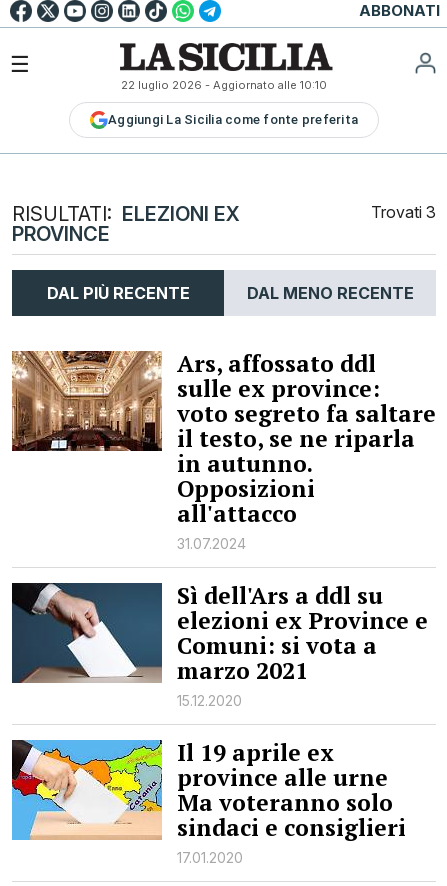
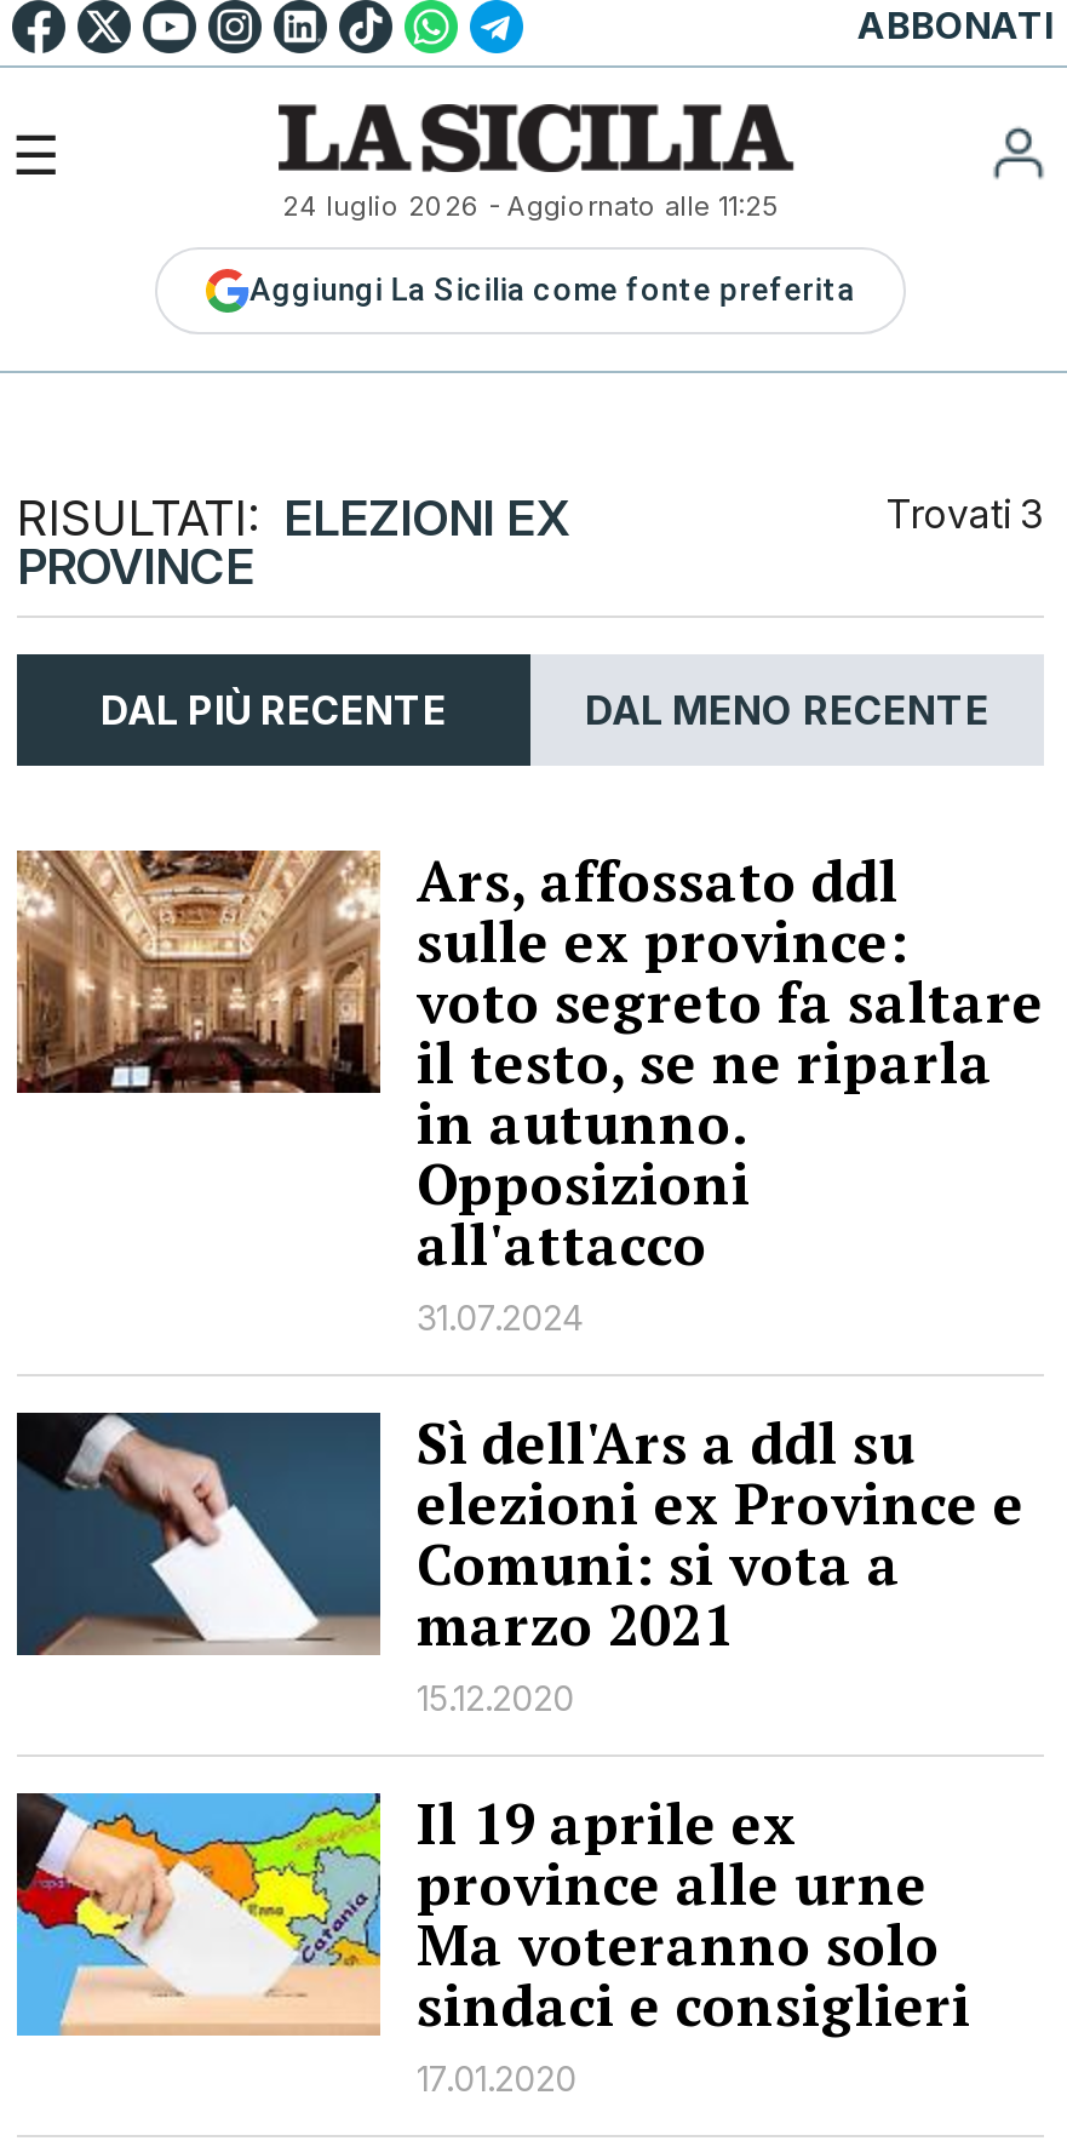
[121,77,327,91] 22 luglio 2026 - Aggiornato alle 10:10 -> [282,188,779,222] 24 luglio 2026 - Aggiornato alle 11:25

